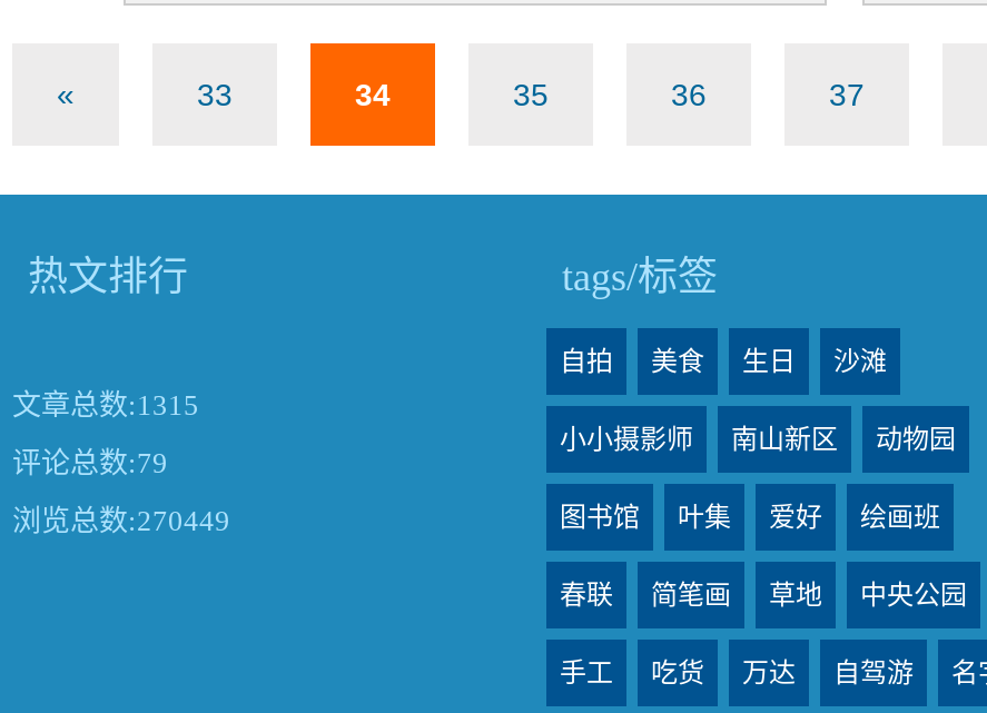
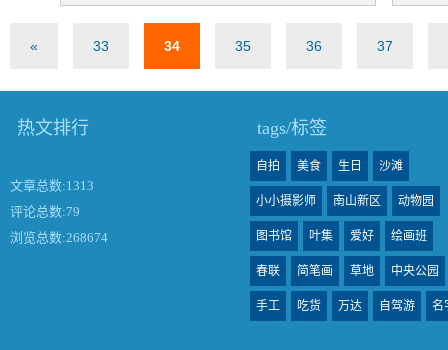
[12,388,199,421] 文章总数:1315 -> [10,178,94,193] 文章总数:1313
[12,503,230,537] 浏览总数:270449 -> [10,230,108,245] 浏览总数:268674

